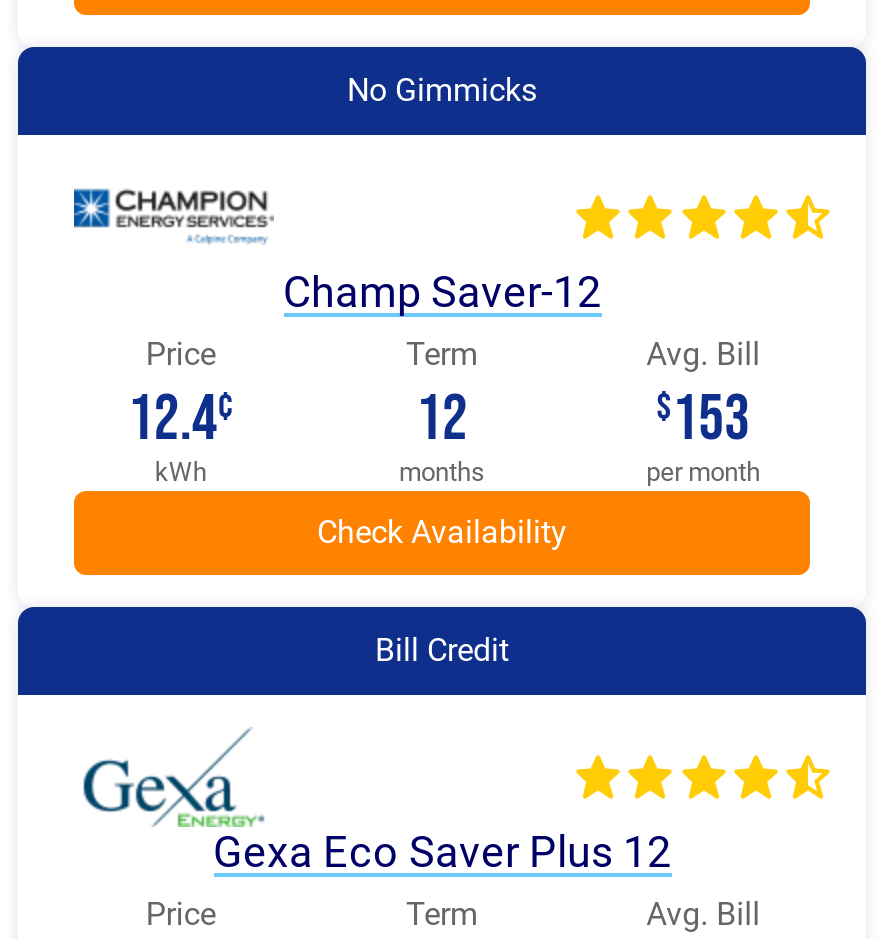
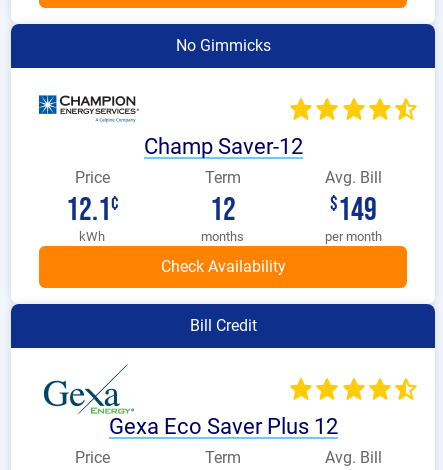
[128,381,234,459] 12.4¢ -> [66,191,119,230] 12.1¢
[656,381,750,459] $153 -> [330,191,377,230] $149

